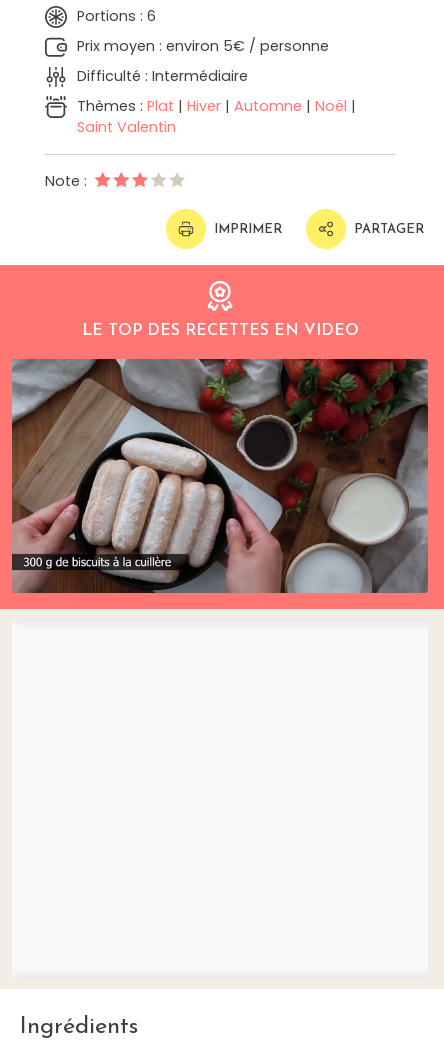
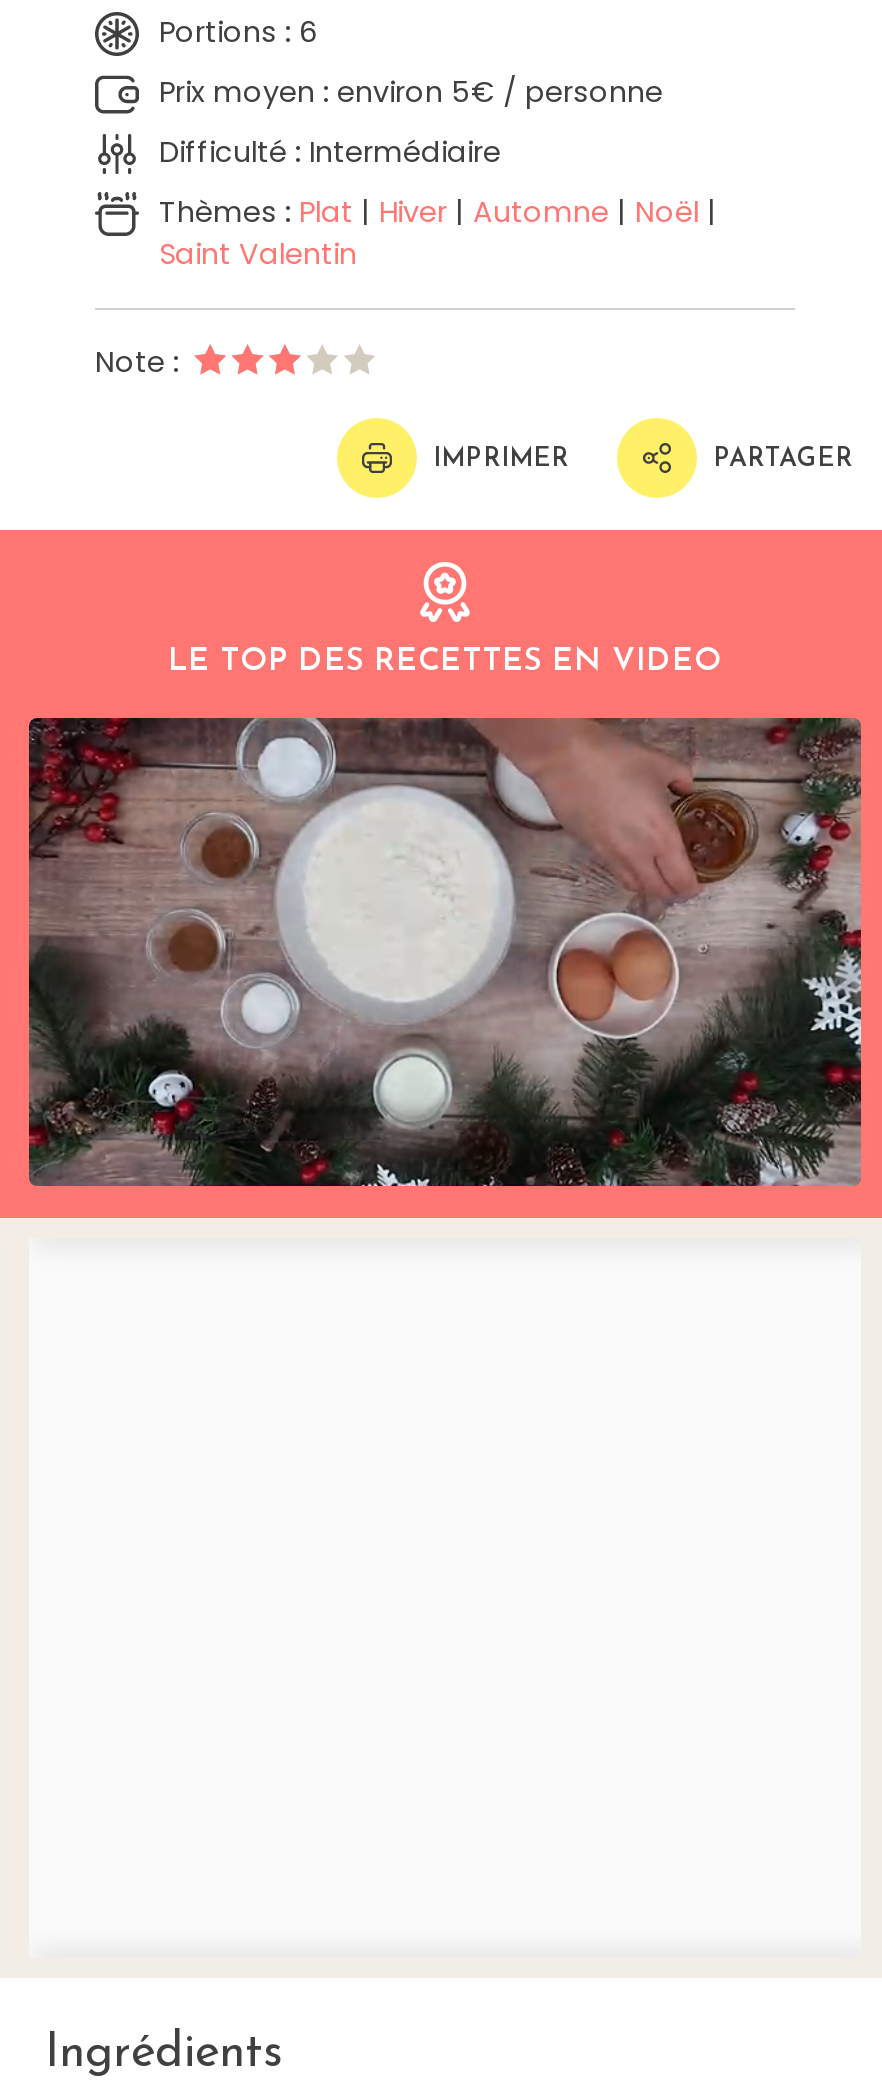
[11,358,429,593] [image] -> [27,716,863,1188] [image]

